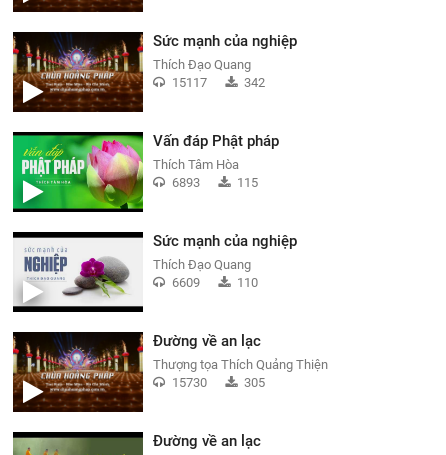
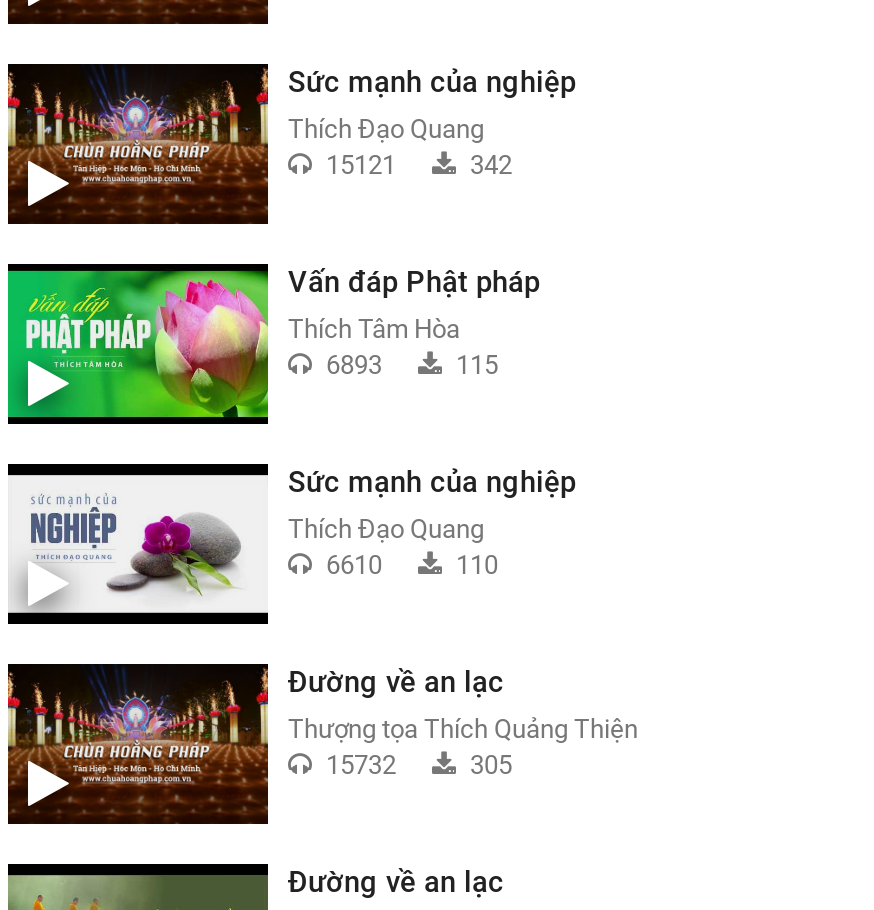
[169,75,207,90] 15117 -> [320,151,396,181] 15121
[169,275,200,290] 6609 -> [320,551,382,581] 6610
[169,375,207,390] 15730 -> [320,751,396,781] 15732

